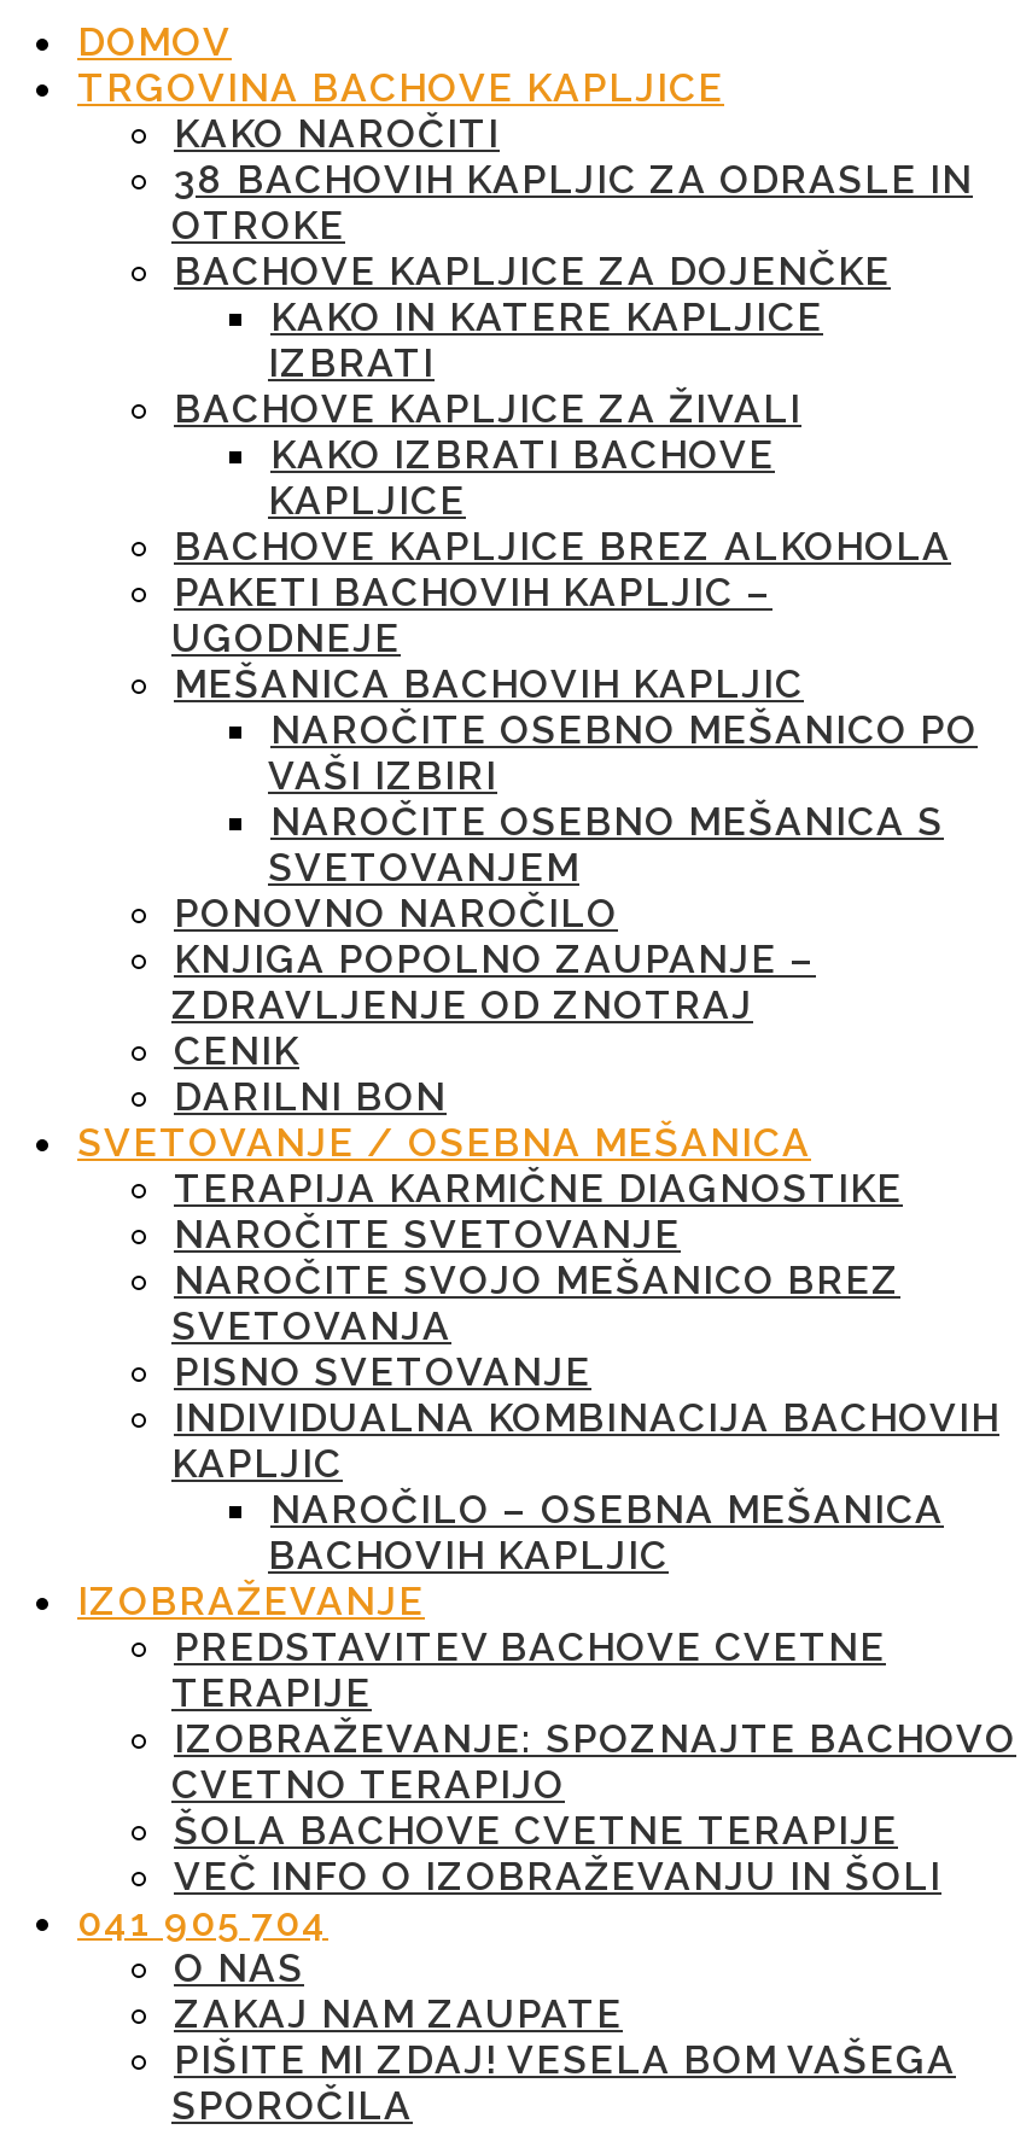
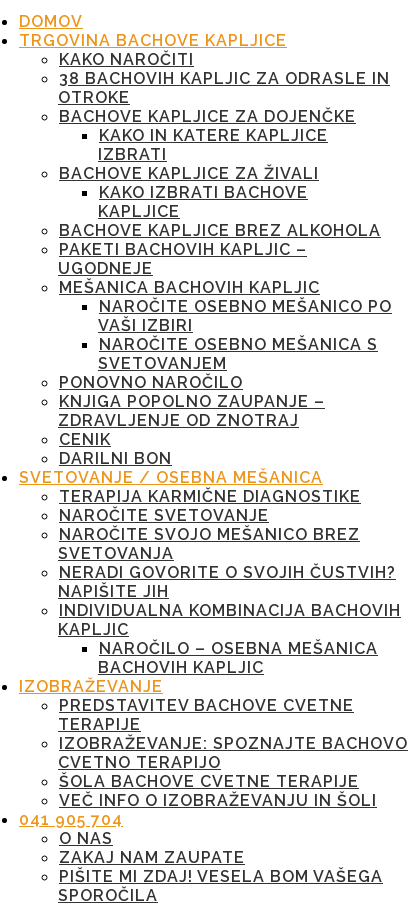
[174,1349,591,1395] PISNO SVETOVANJE -> [58,563,396,601] NERADI GOVORITE O SVOJIH ČUSTVIH? | NAPIŠITE JIH

